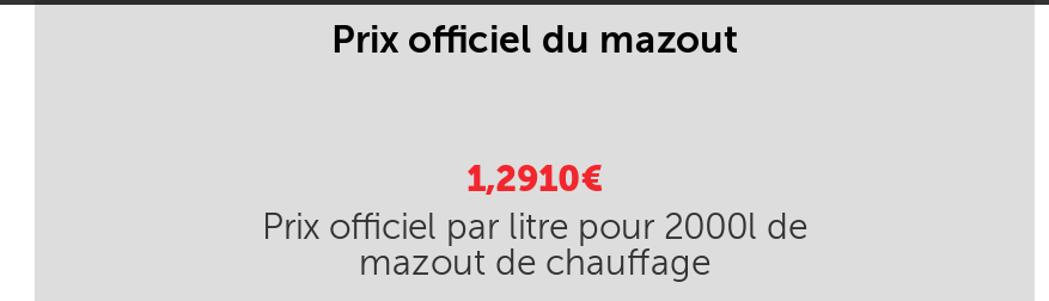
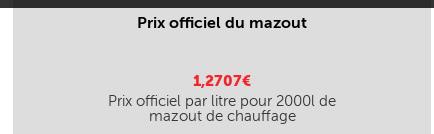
[466,158,603,201] 1,2910€ -> [193,72,251,90] 1,2707€

